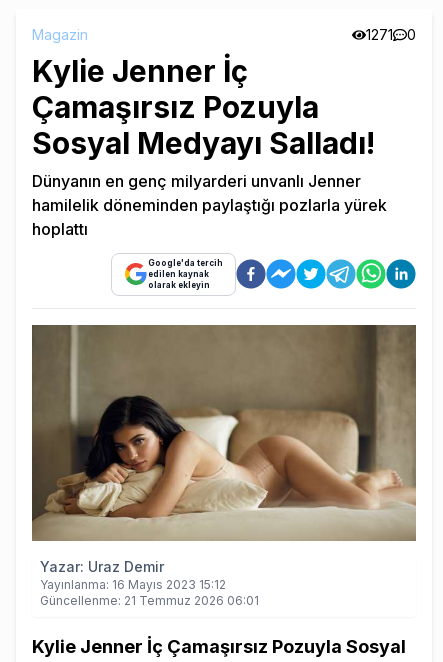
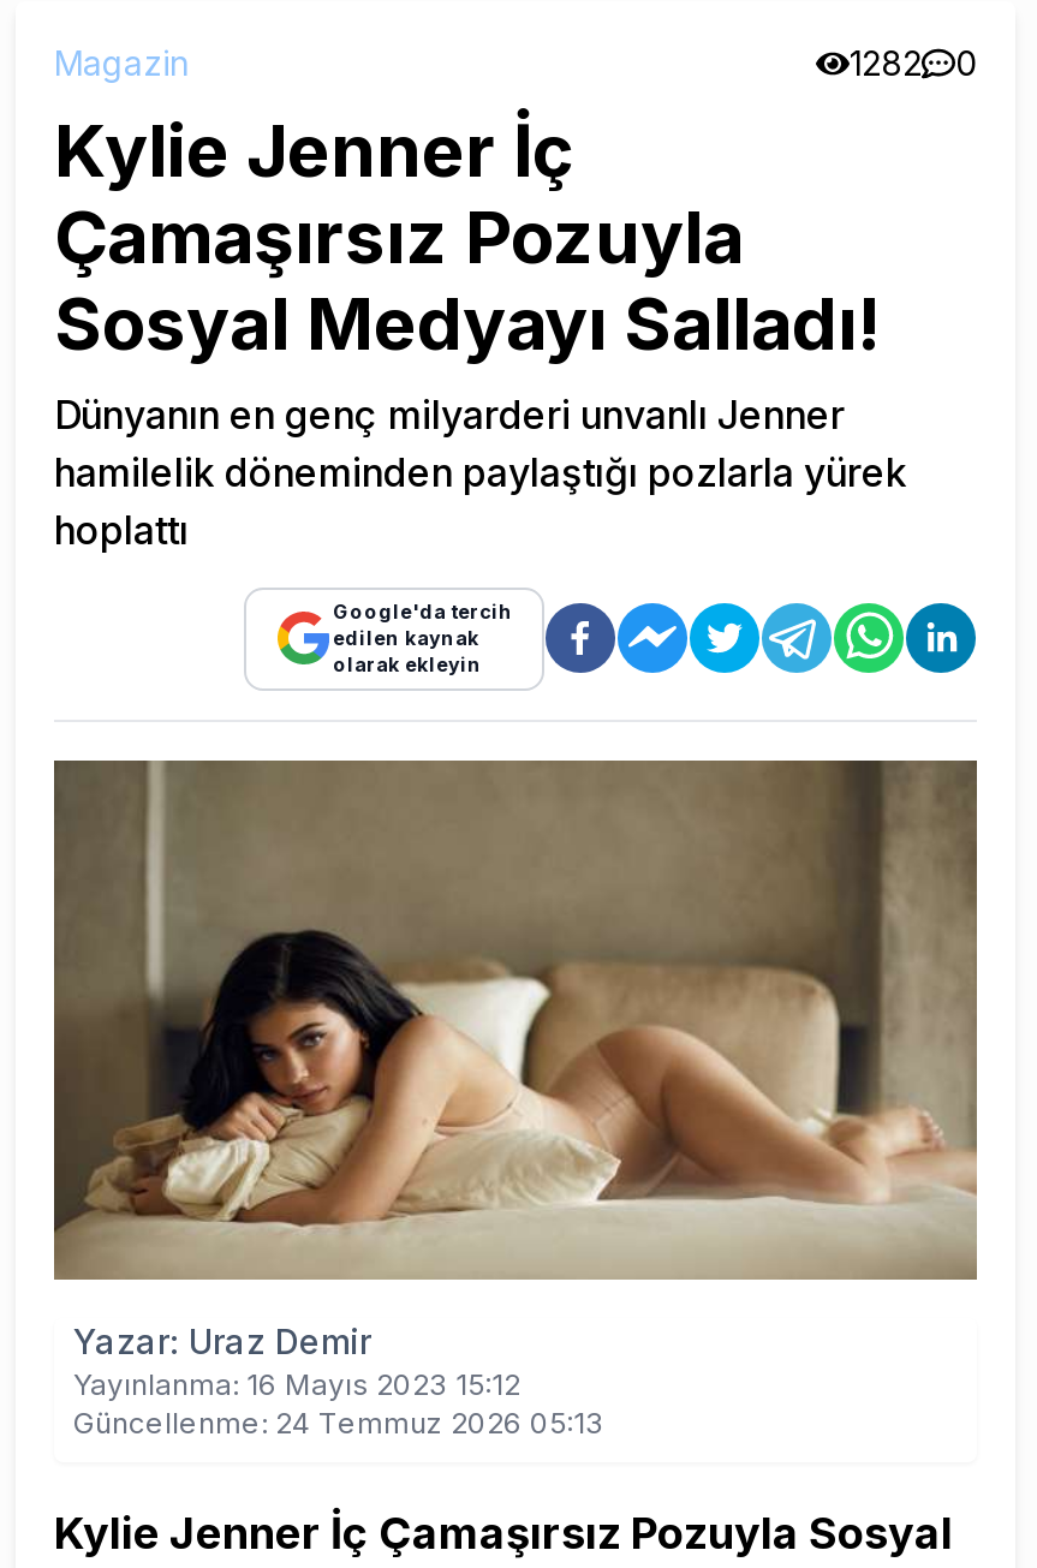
[366,26,416,43] 1271 0 -> [850,41,977,82] 1282 0
[40,593,259,608] Güncellenme: 21 Temmuz 2026 06:01 -> [73,1404,604,1440] Güncellenme: 24 Temmuz 2026 05:13

